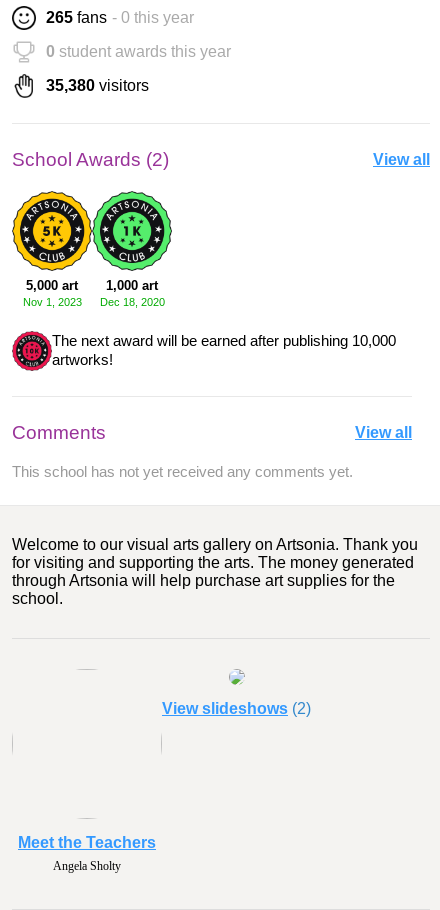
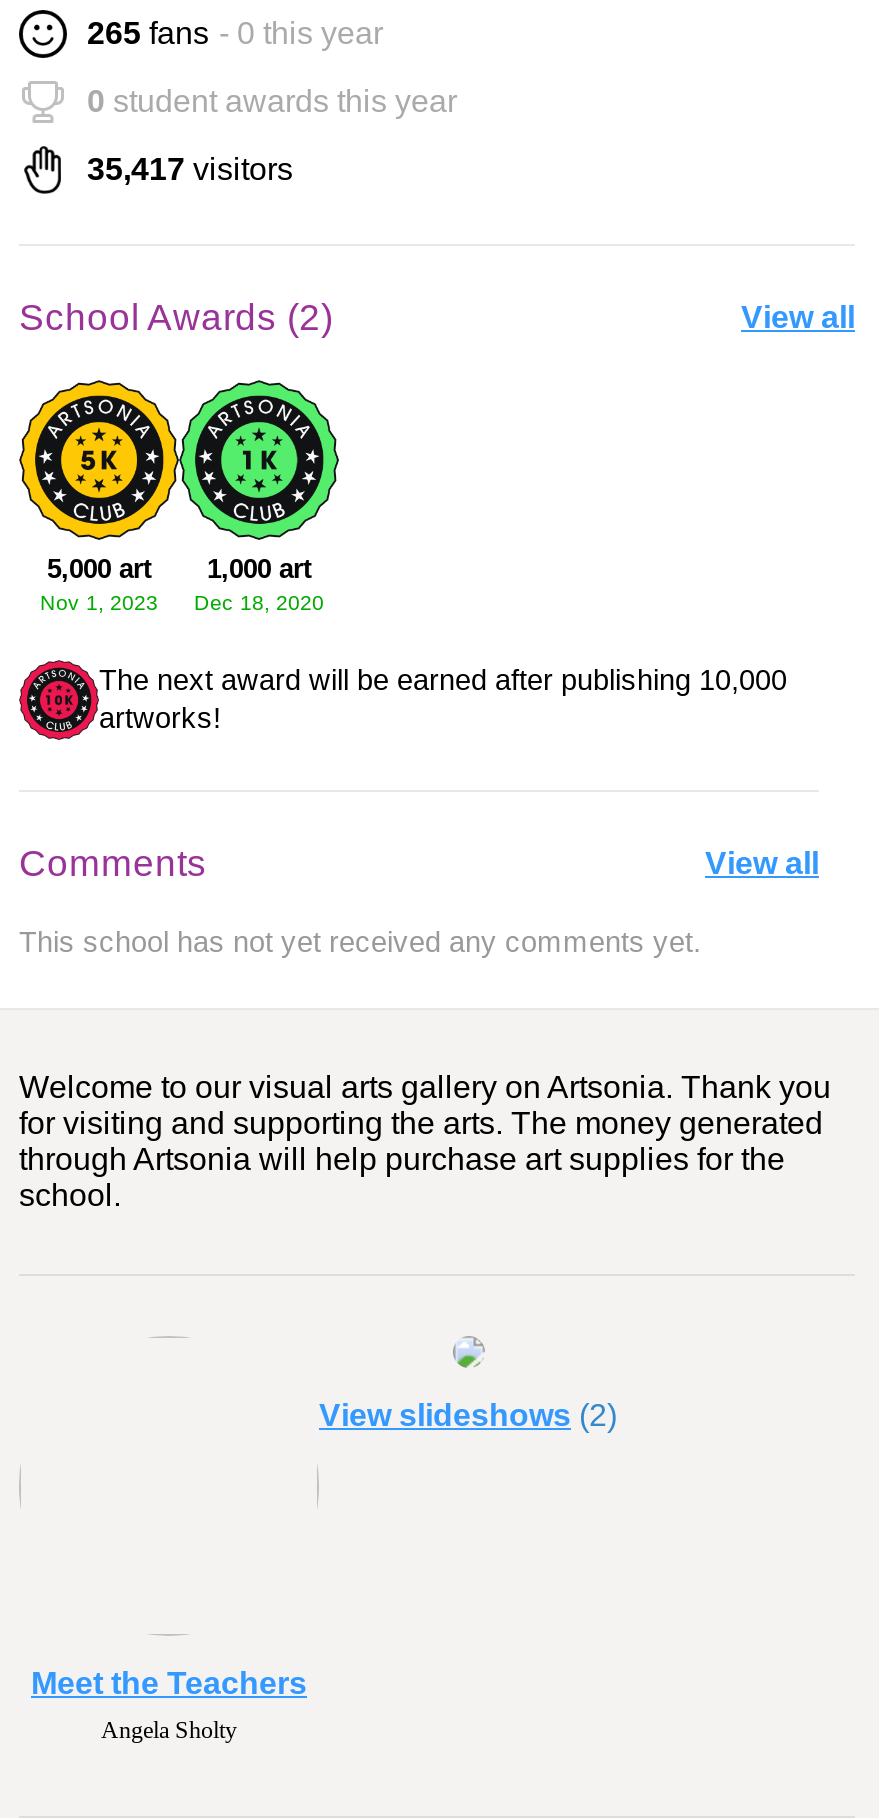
[46,77,149,94] 35,380 visitors -> [87,153,293,187] 35,417 visitors

